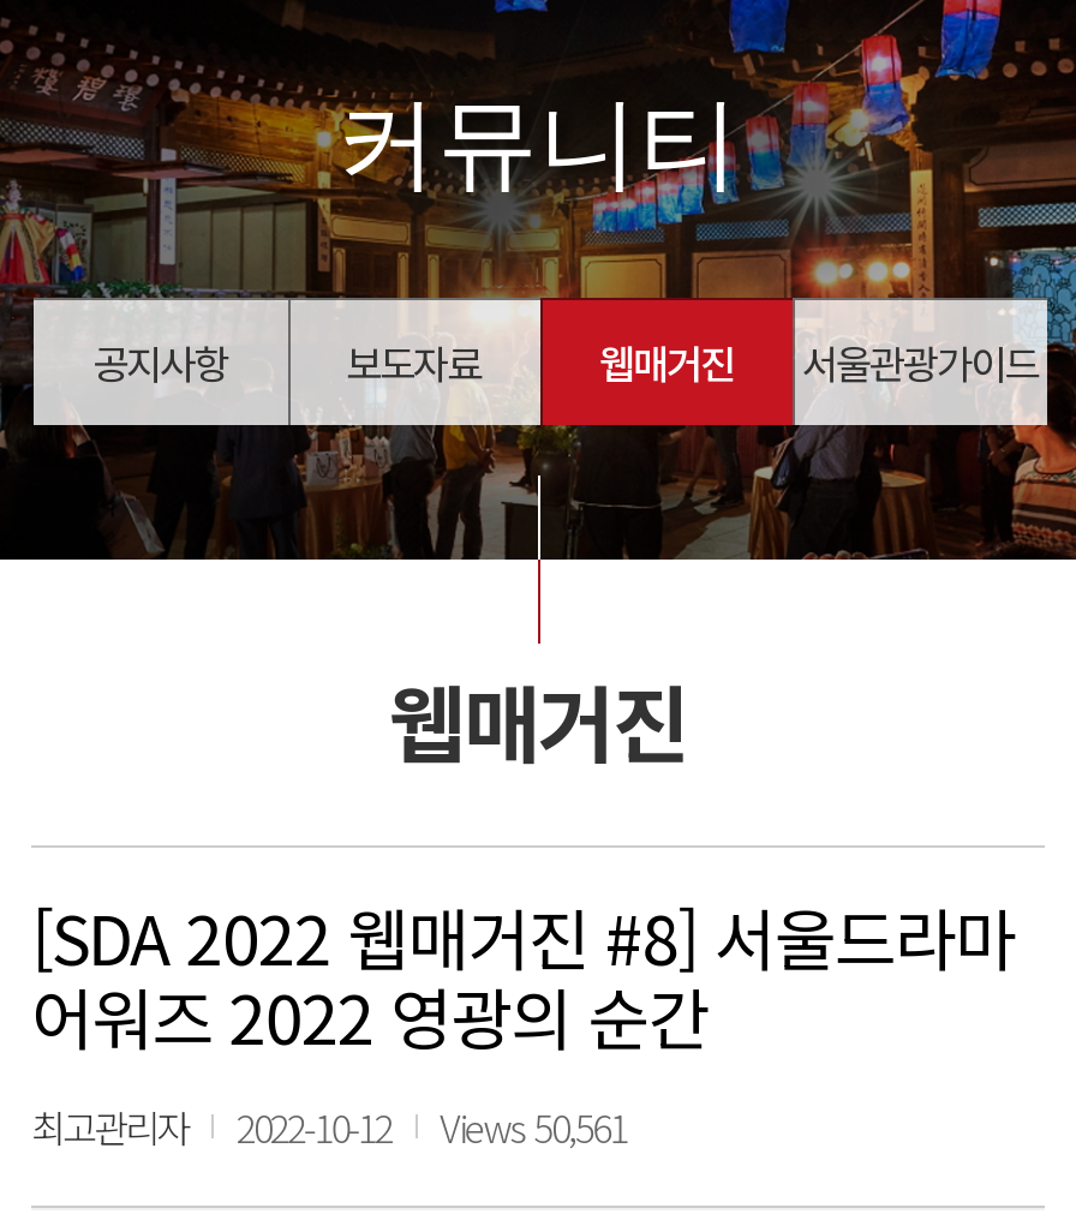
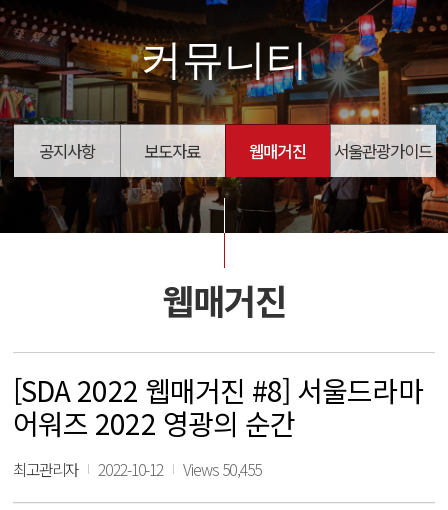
[31,1099,626,1155] 최고관리자 2022-10-12 Views 50,561 -> [13,458,261,481] 최고관리자 2022-10-12 Views 50,455

